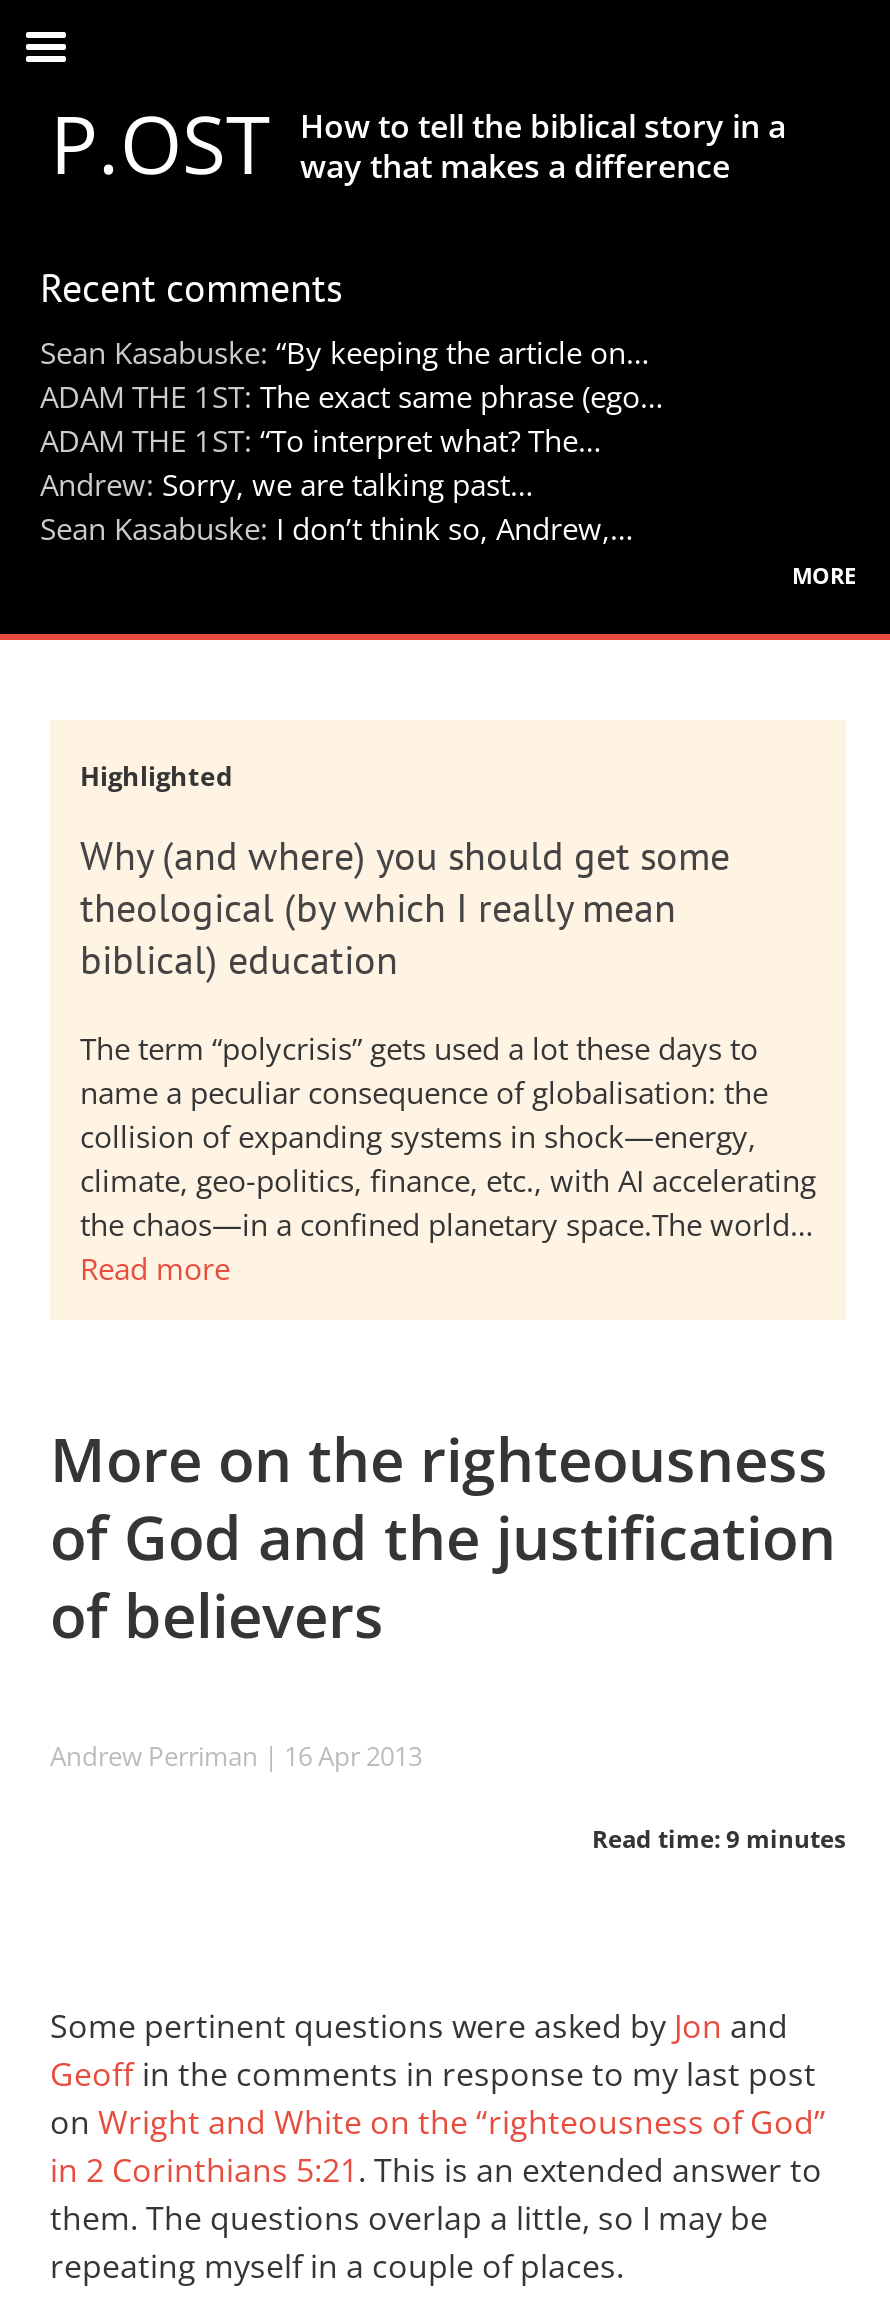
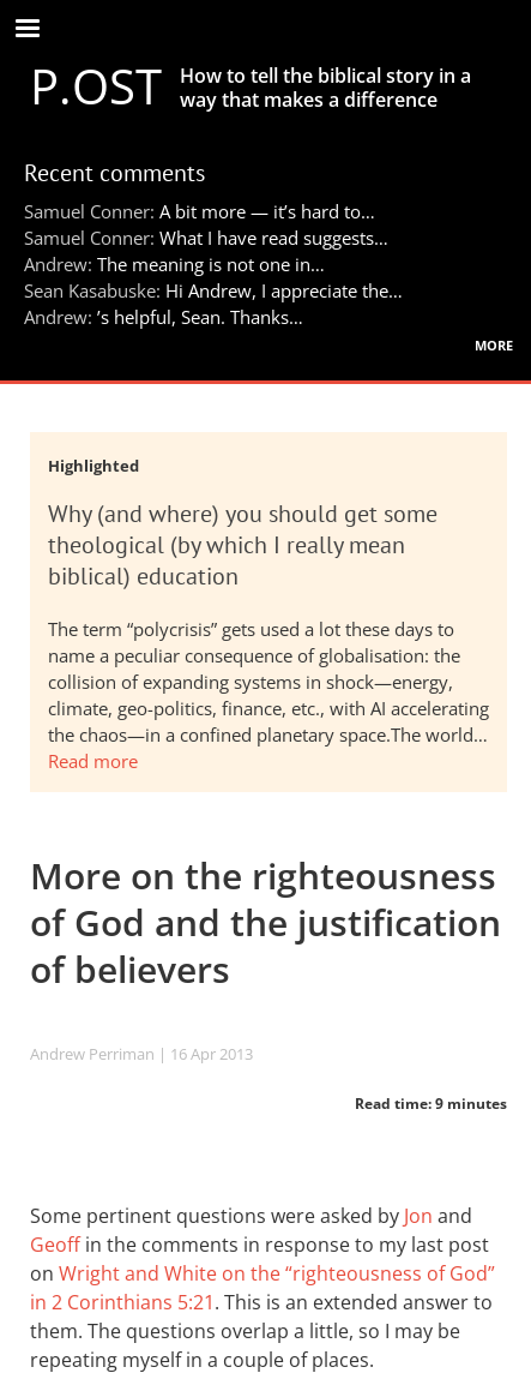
[40,332,664,548] Sean Kasabuske: “By keeping the article on… | ADAM THE 1ST: The exact same phrase (ego… | ADAM THE 1ST: “To interpret what? The… | Andrew: Sorry, we are talking past… | Sean Kasabuske: I don’t think so, Andrew,… -> [24,199,403,329] Samuel Conner: A bit more — it’s hard to… | Samuel Conner: What I have read suggests… | Andrew: The meaning is not one in… | Sean Kasabuske: Hi Andrew, I appreciate the… | Andrew:’s helpful, Sean. Thanks…

